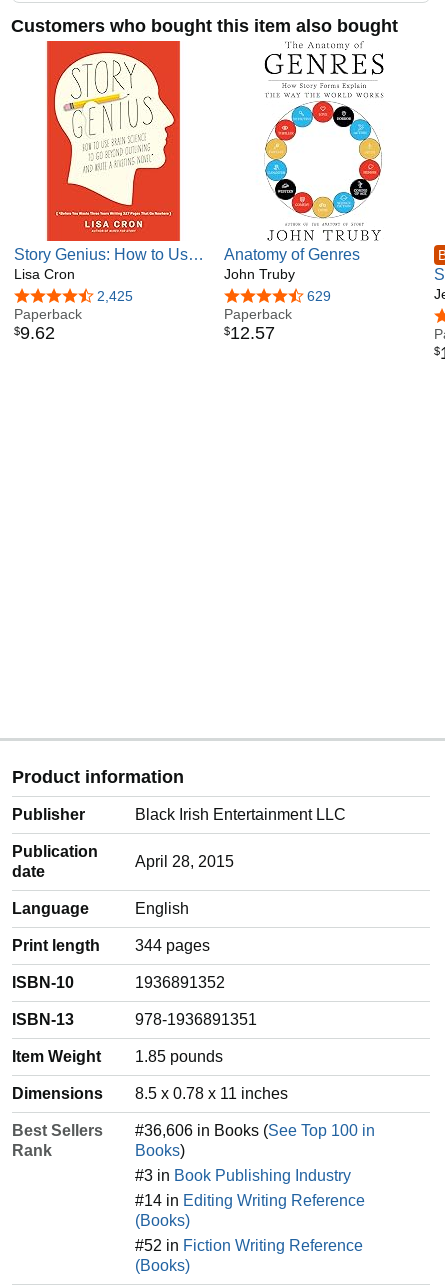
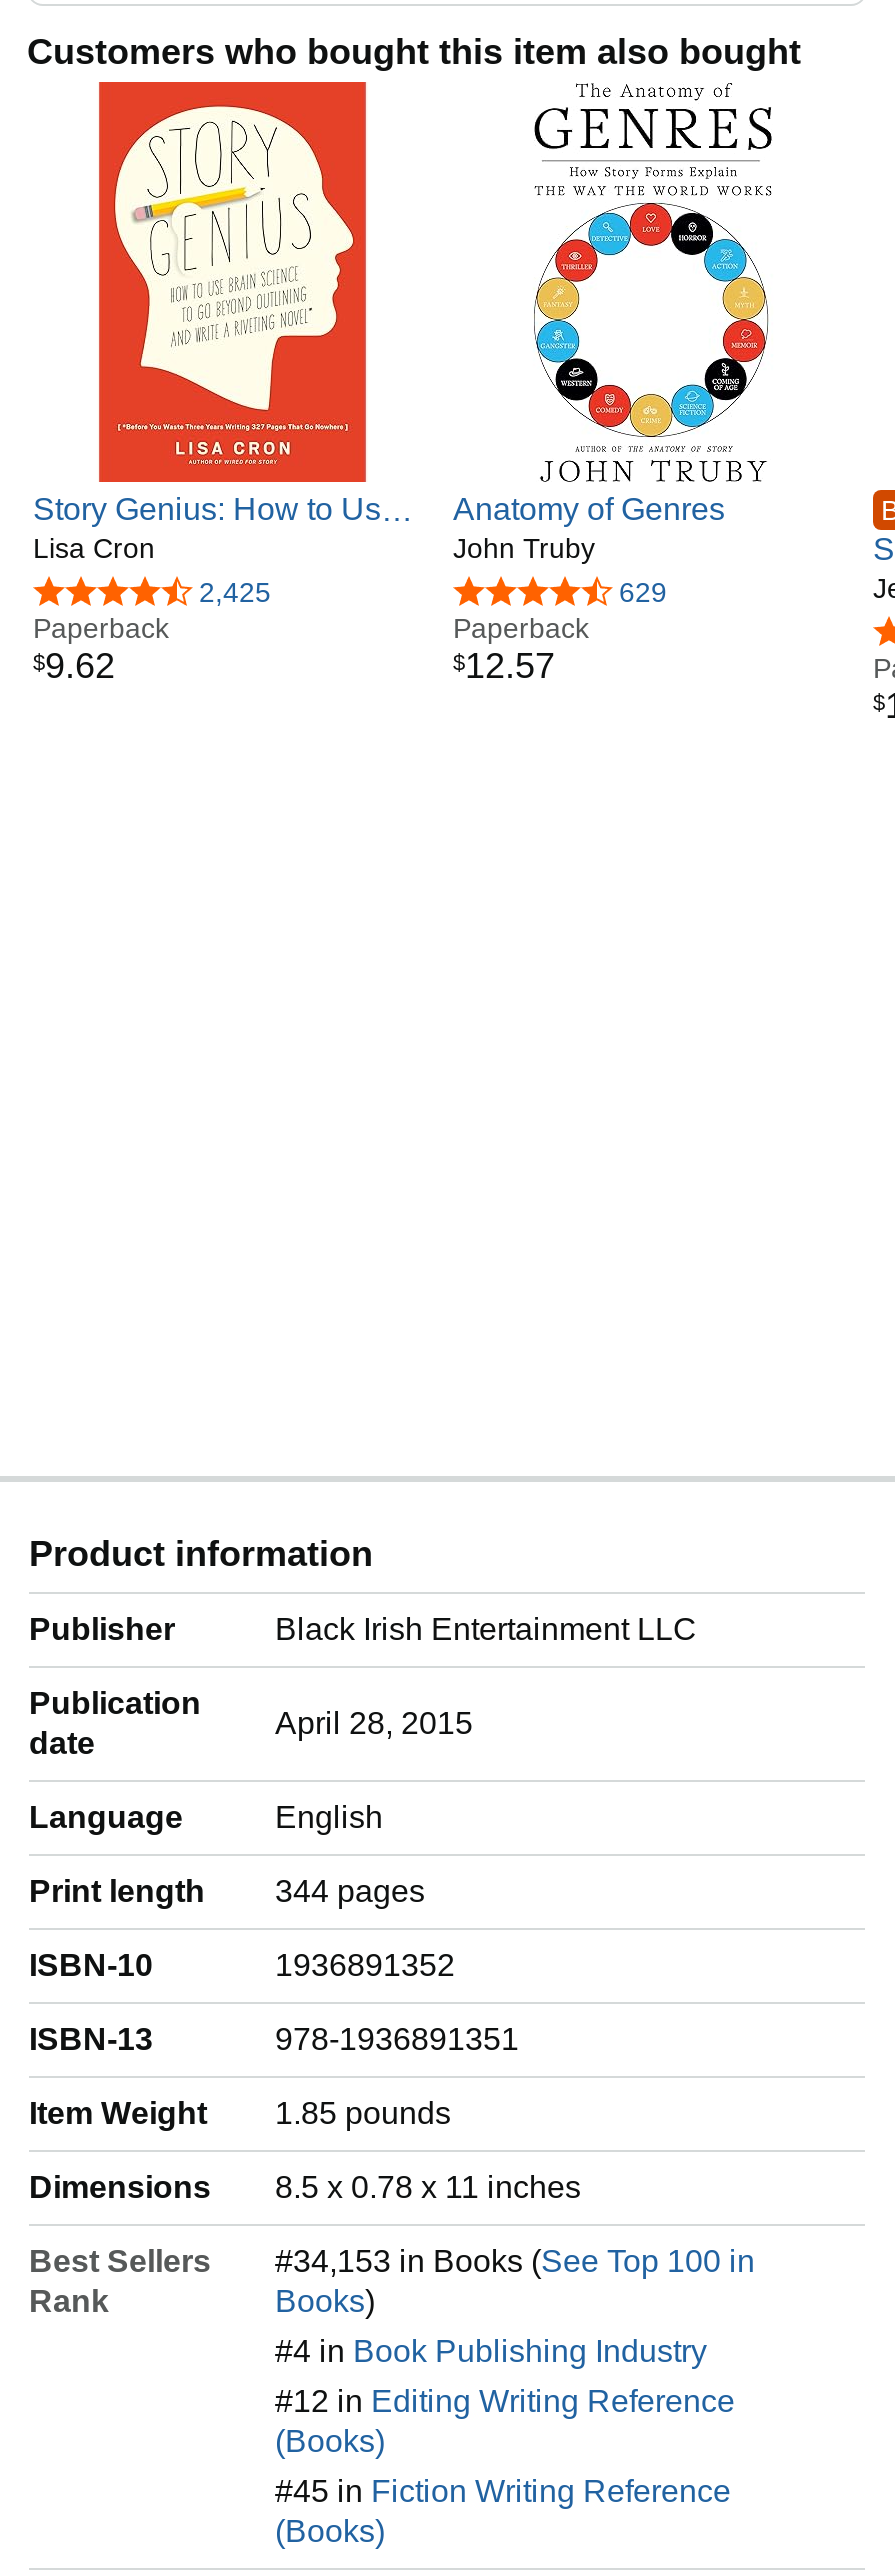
[135,1122,375,1139] #36,606 in Books (See Top 100 in -> [275,2243,755,2277] #34,153 in Books (See Top 100 in
[135,1167,351,1184] #3 in Book Publishing Industry -> [275,2333,707,2367] #4 in Book Publishing Industry
[135,1192,365,1209] #14 in Editing Writing Reference -> [275,2383,735,2417] #12 in Editing Writing Reference
[135,1237,363,1254] #52 in Fiction Writing Reference -> [275,2473,731,2507] #45 in Fiction Writing Reference

